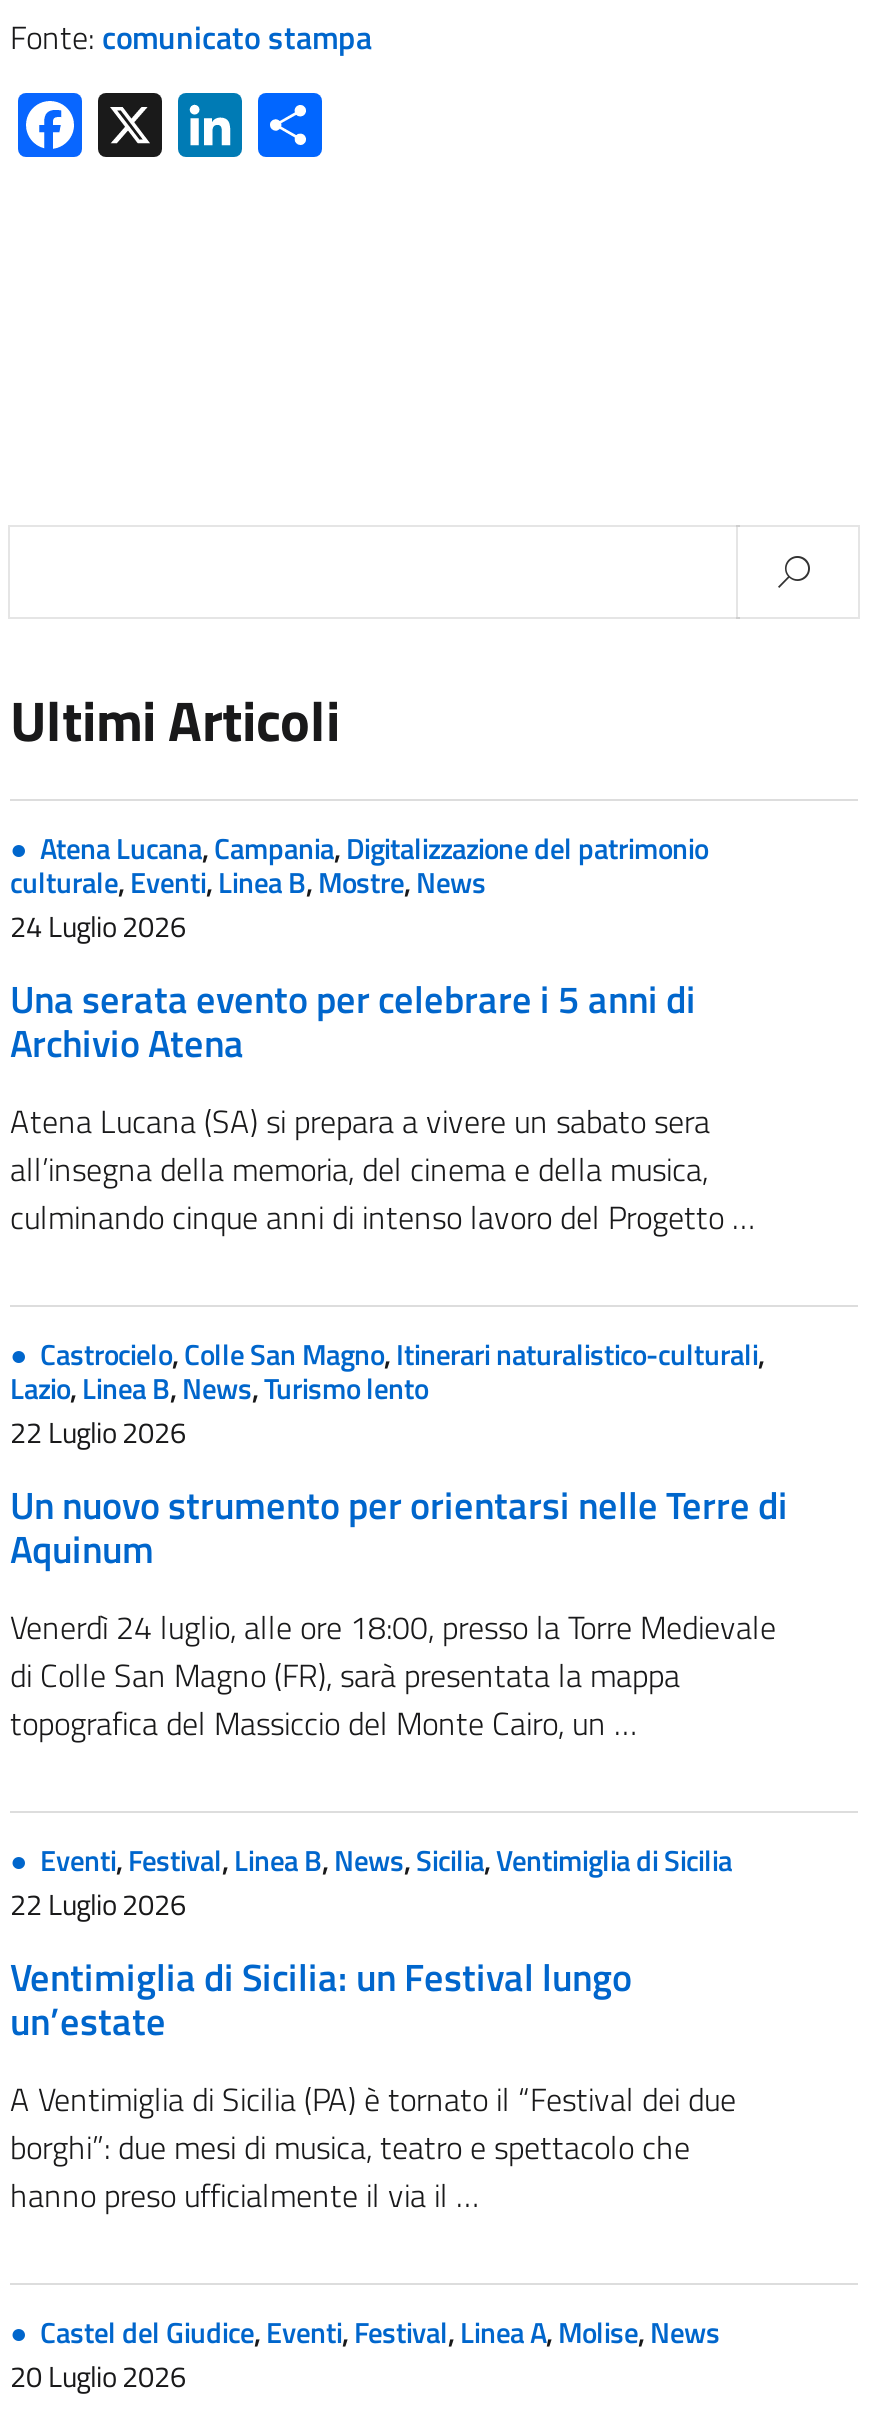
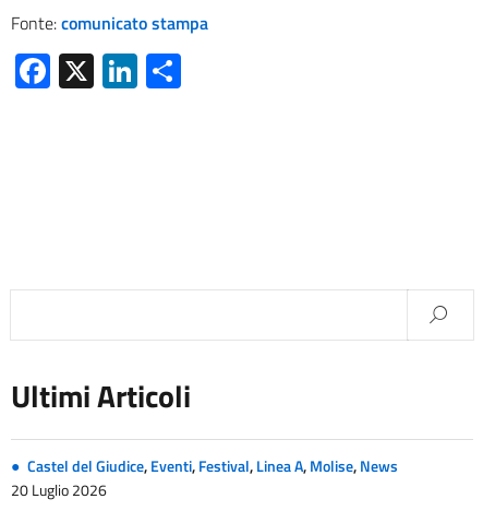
[10,827,788,2219] Atena Lucana, Campania, Digitalizzazione del patrimonio | culturale, Eventi, Linea B, Mostre, News | 24 Luglio 2026 | Una serata evento per celebrare i 5 anni di | Archivio Atena | Atena Lucana (SA) si prepara a vivere un sabato sera | all’insegna della memoria, del cinema e della musica, | culminando cinque anni di intenso lavoro del Progetto … | Castrocielo, Colle San Magno, Itinerari naturalistico-culturali, | Lazio, Linea B, News,Turismo lento | 22 Luglio 2026 | Un nuovo strumento per orientarsi nelle Terre di | Aquinum | Venerdì 24 luglio, alle ore 18:00, presso la Torre Medievale | di Colle San Magno (FR), sarà presentata la mappa | topografica del Massiccio del Monte Cairo, un … | Eventi, Festival, Linea B, News, Sicilia, Ventimiglia di Sicilia | 22 Luglio 2026 | Ventimiglia di Sicilia: un Festival lungo | un’estate | A Ventimiglia di Sicilia (PA) è tornato il “Festival dei due | borghi”: due mesi di musica, teatro e spettacolo che | hanno preso ufficialmente il via il … -> none

